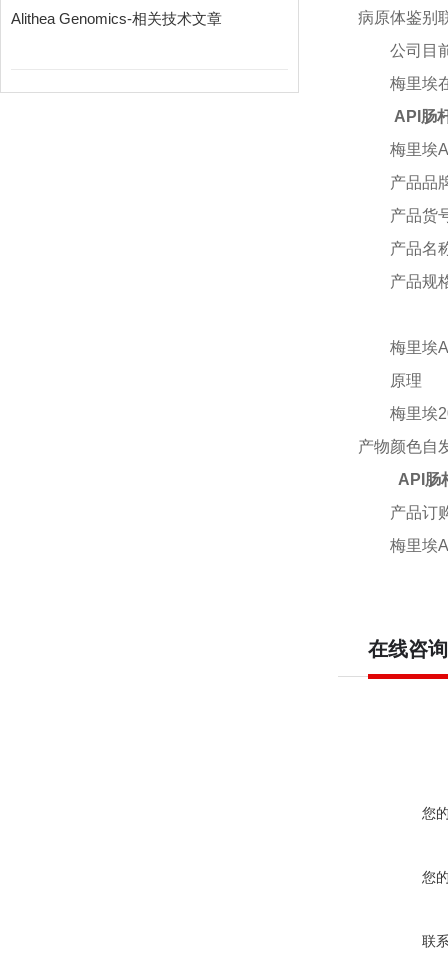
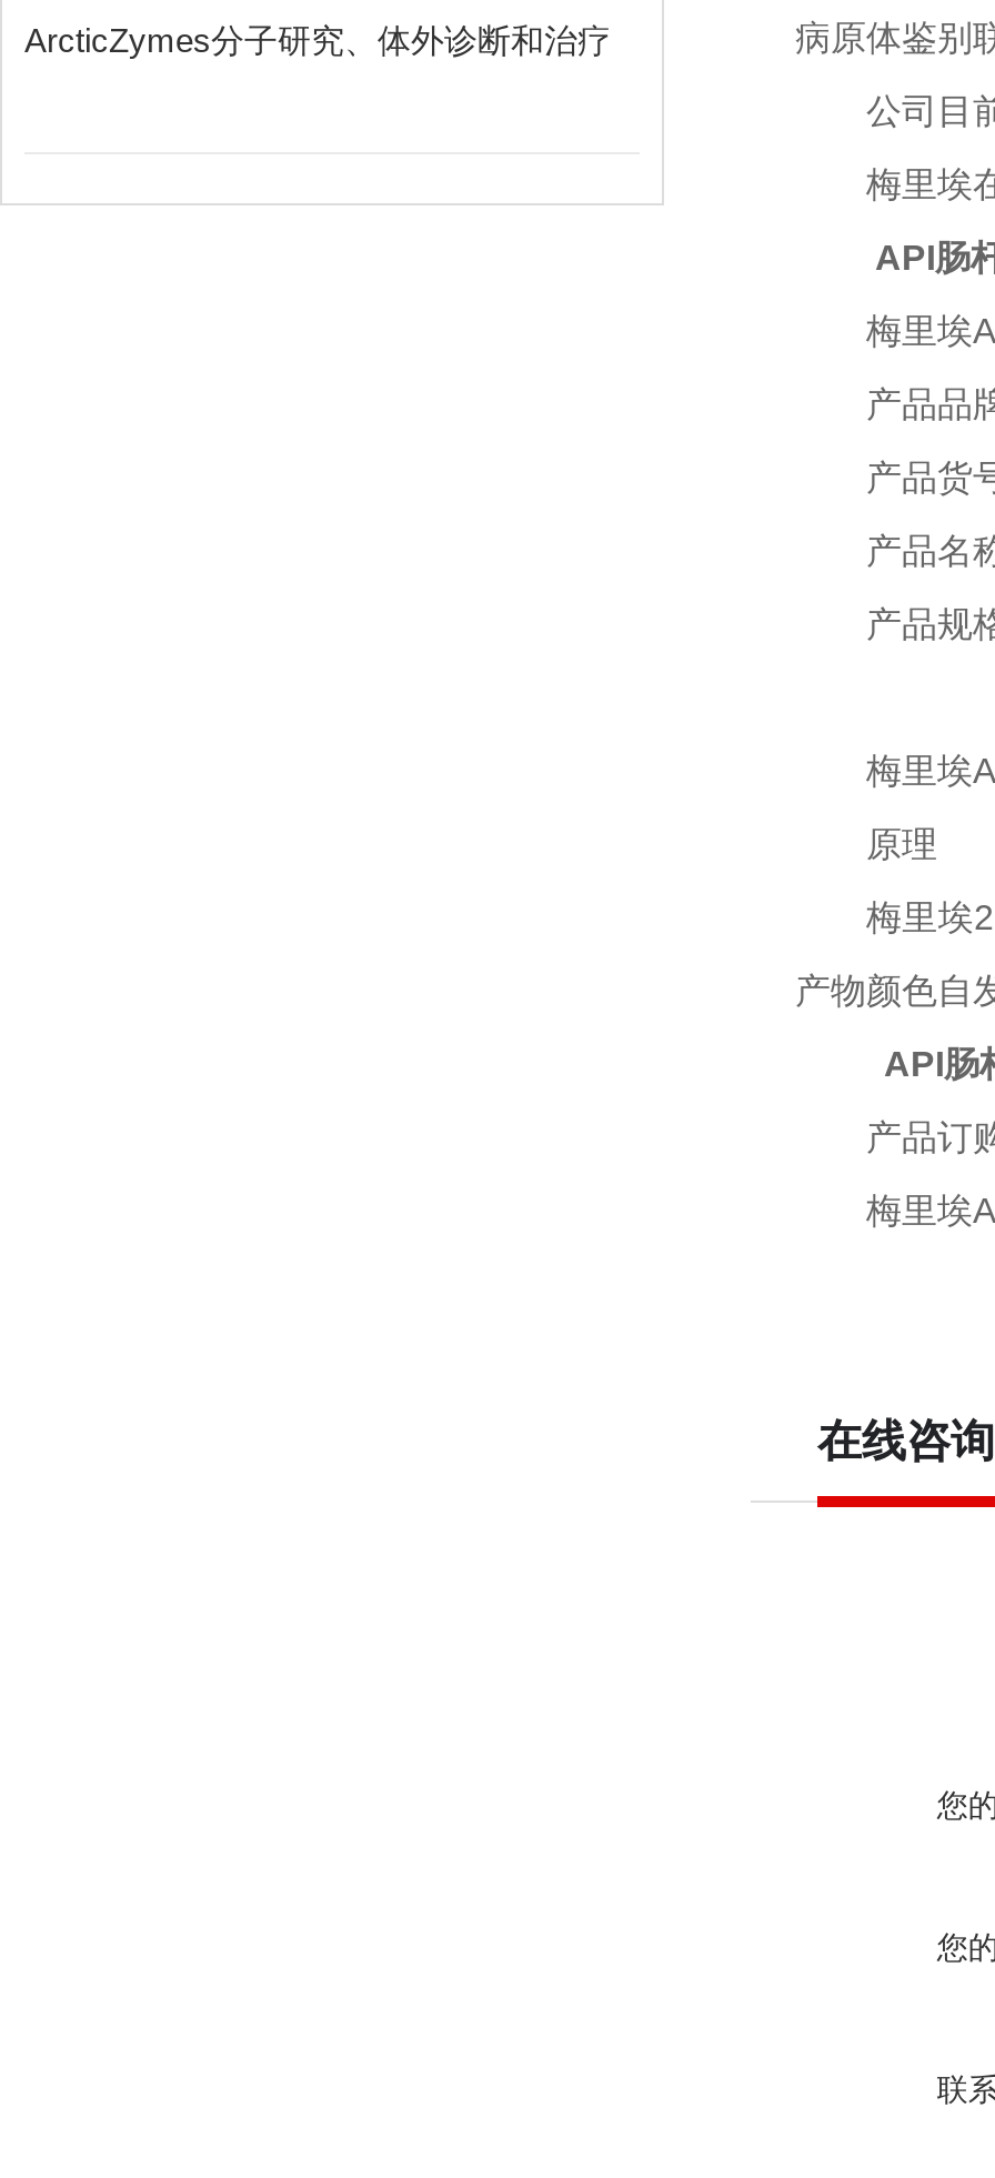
[11,10,222,27] Alithea Genomics-相关技术文章 -> [24,21,611,59] ArcticZymes分子研究、体外诊断和治疗

